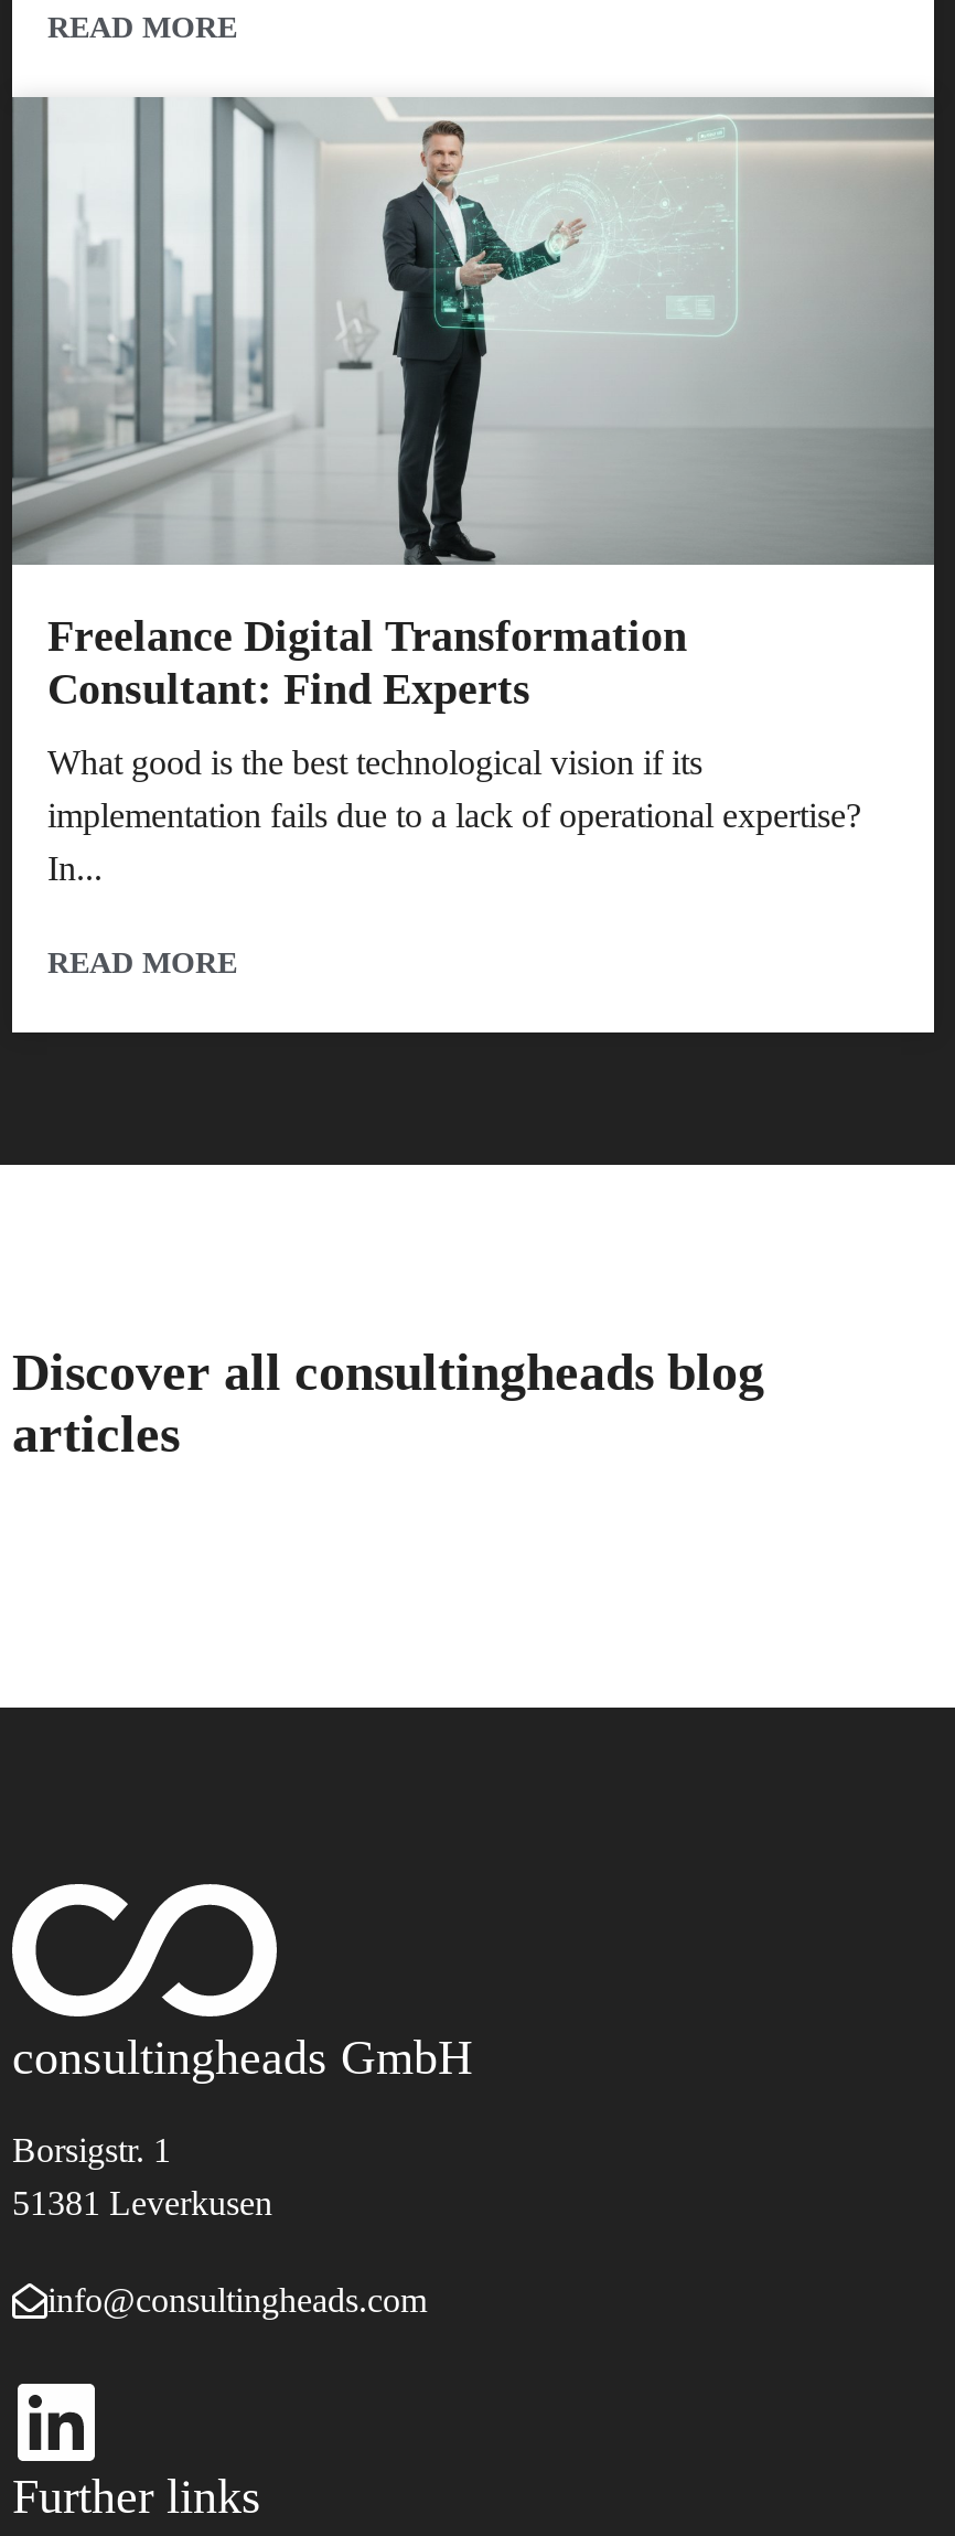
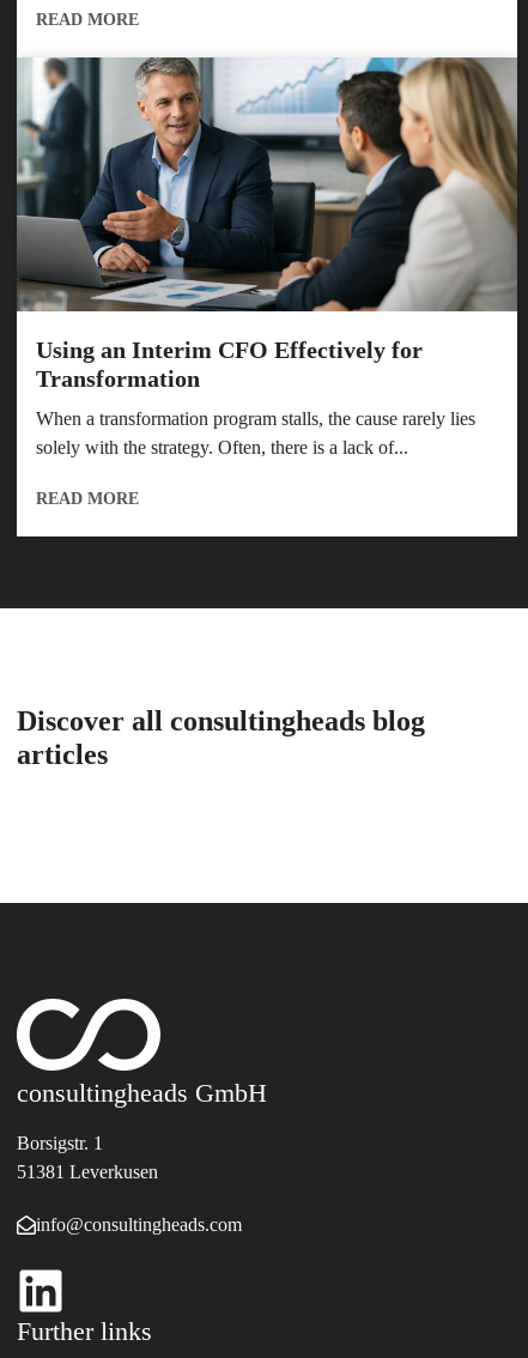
[12,97,936,713] [image] | Freelance Digital Transformation | Consultant: Find Experts -> [17,56,517,392] [image] | Using an Interim CFO Effectively for | Transformation
[47,743,861,887] What good is the best technological vision if its | implementation fails due to a lack of operational expertise? | In... -> [36,408,475,457] When a transformation program stalls, the cause rarely lies | solely with the strategy. Often, there is a lack of...

